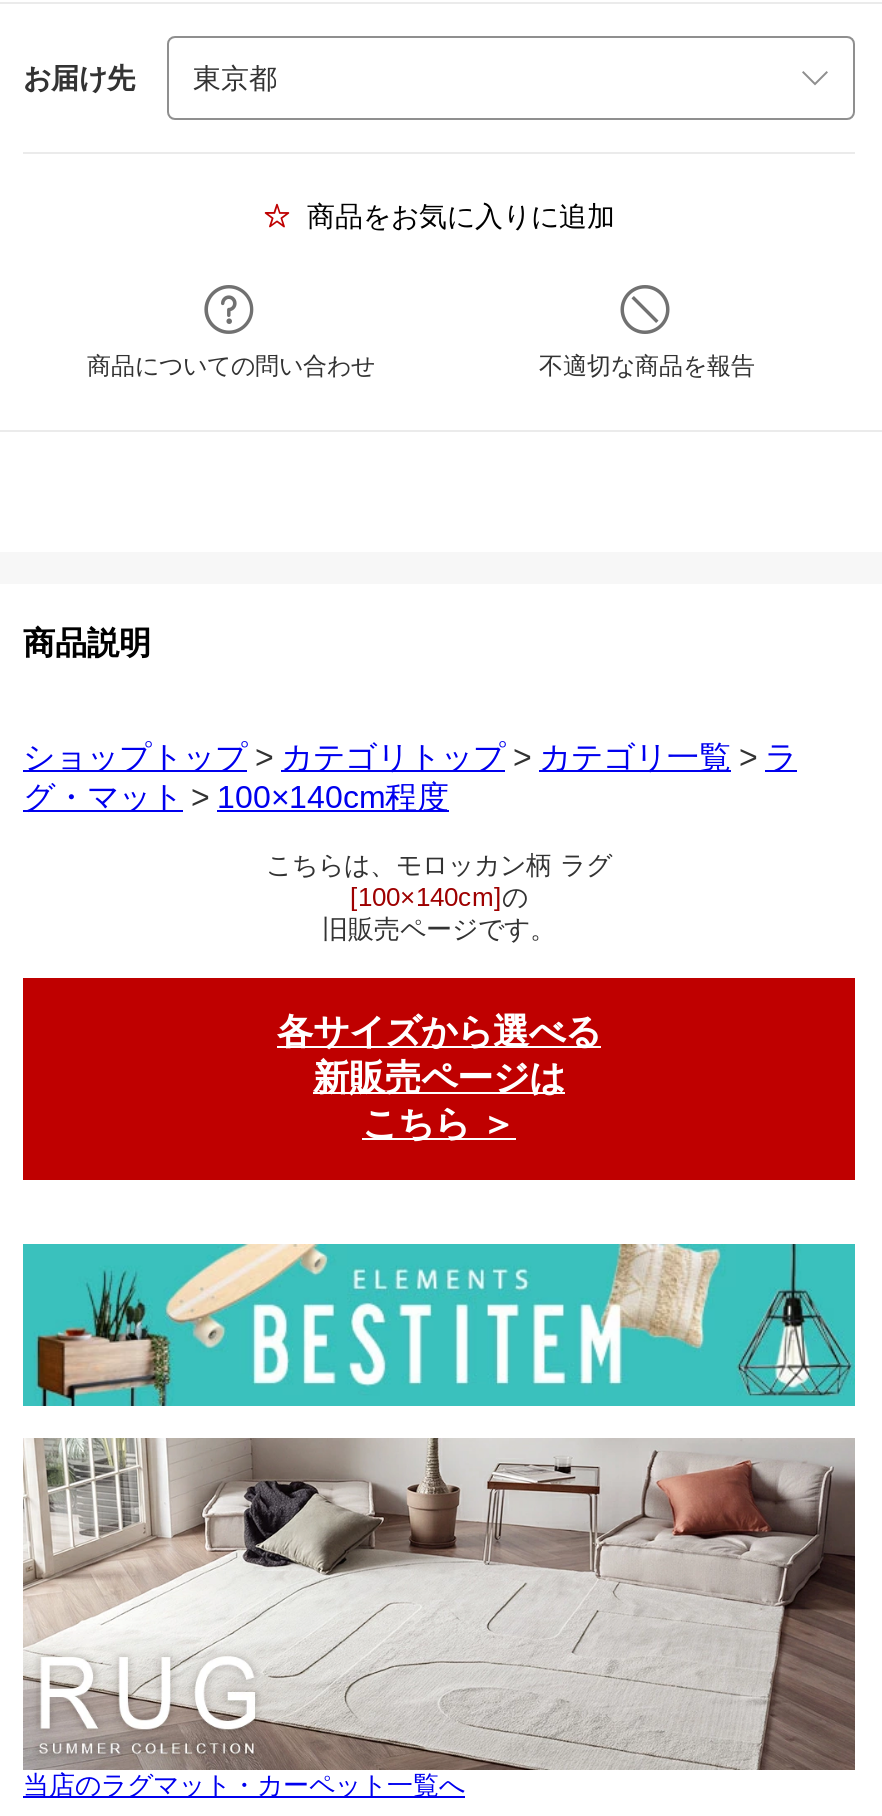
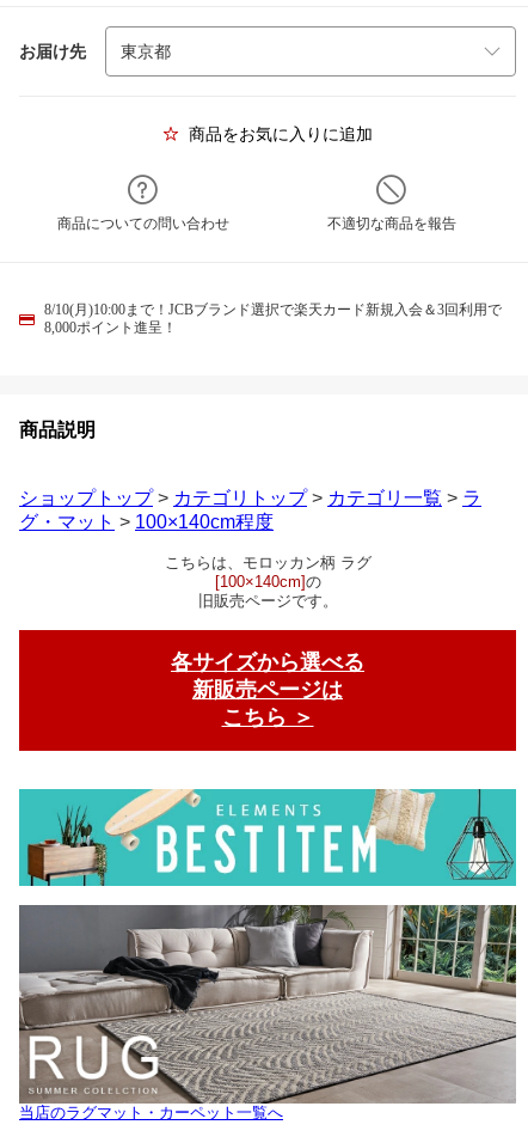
none -> [44,301,502,336] 8/10(月)10:00まで！JCBブランド選択で楽天カード新規入会＆3回利用で | 8,000ポイント進呈！
[23,1438,857,1770] [image] -> [18,904,516,1104] [image]

